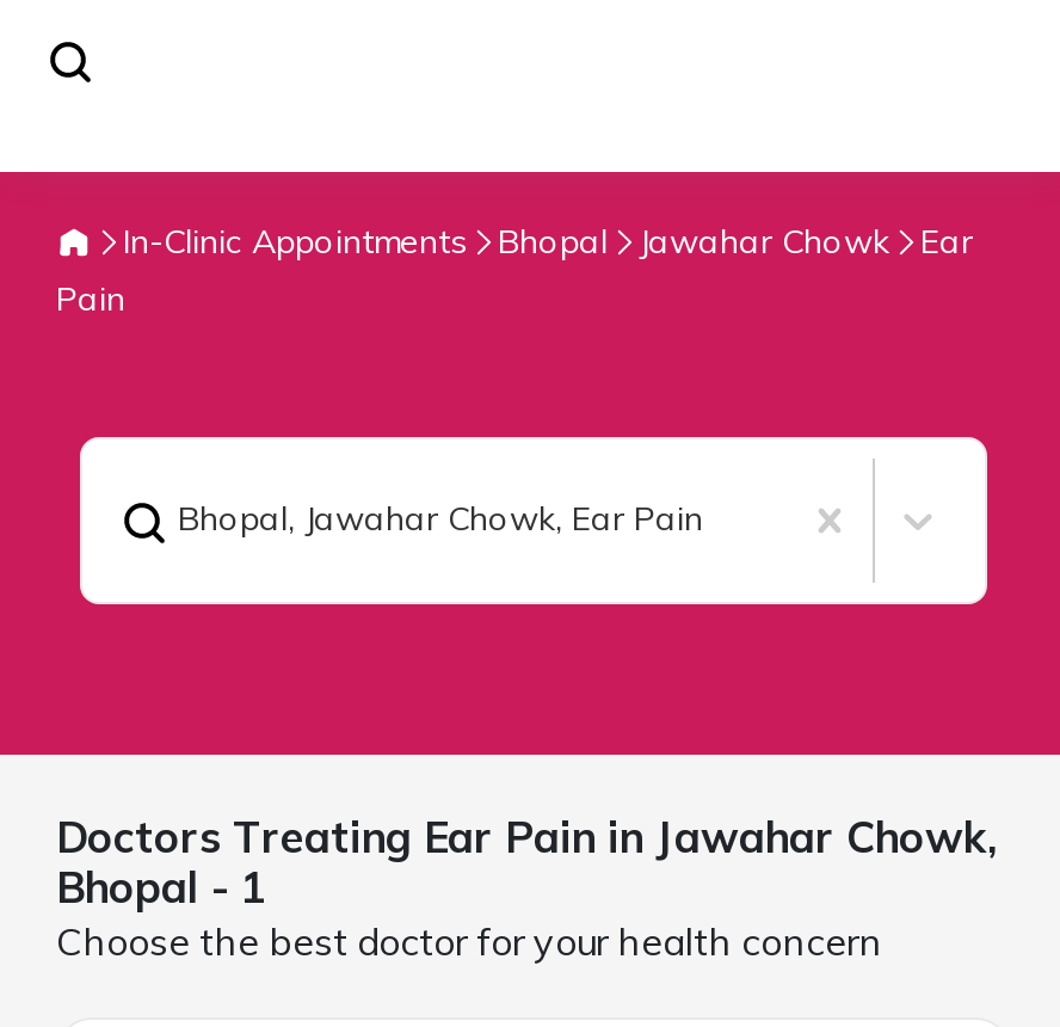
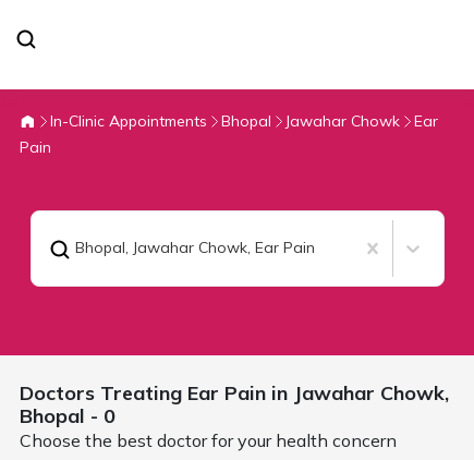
[56,859,266,914] Bhopal - 1 -> [20,403,116,428] Bhopal - 0

